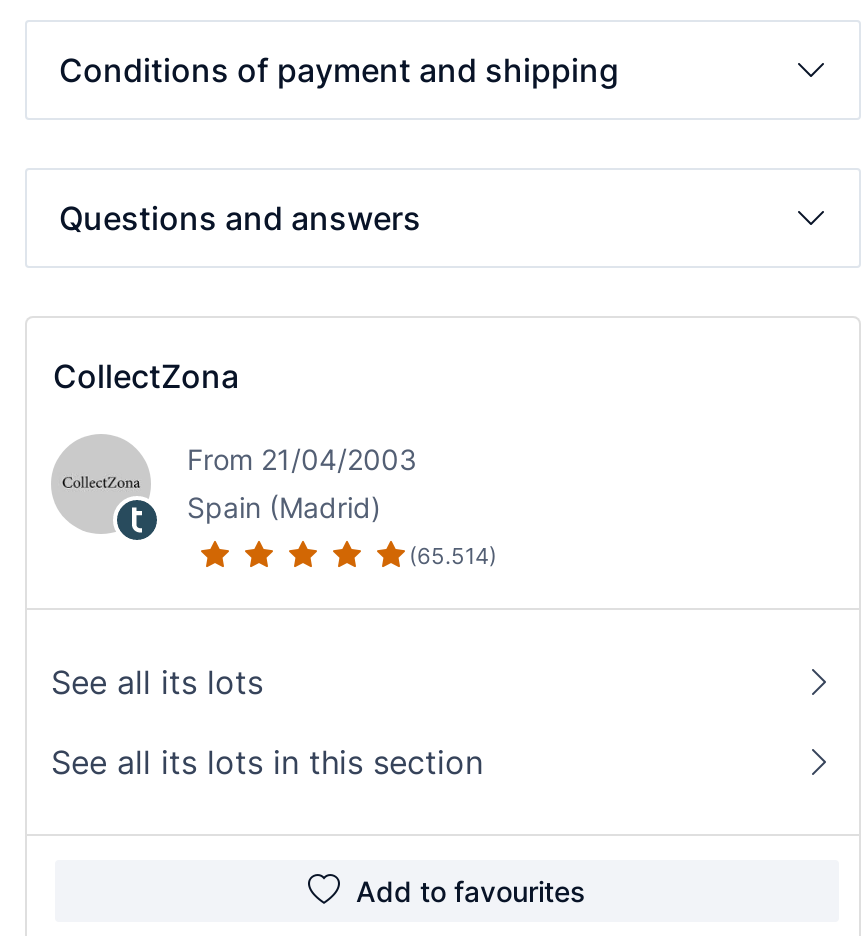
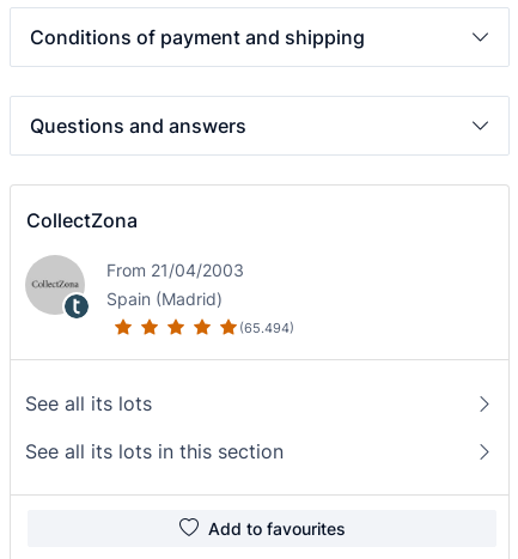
[409,543,497,571] (65.514) -> [239,320,294,337] (65.494)

